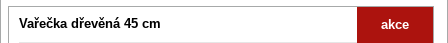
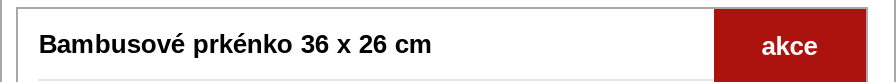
[19,16,161,31] Vařečka dřevěná 45 cm -> [39,28,433,58] Bambusové prkénko 36 x 26 cm

